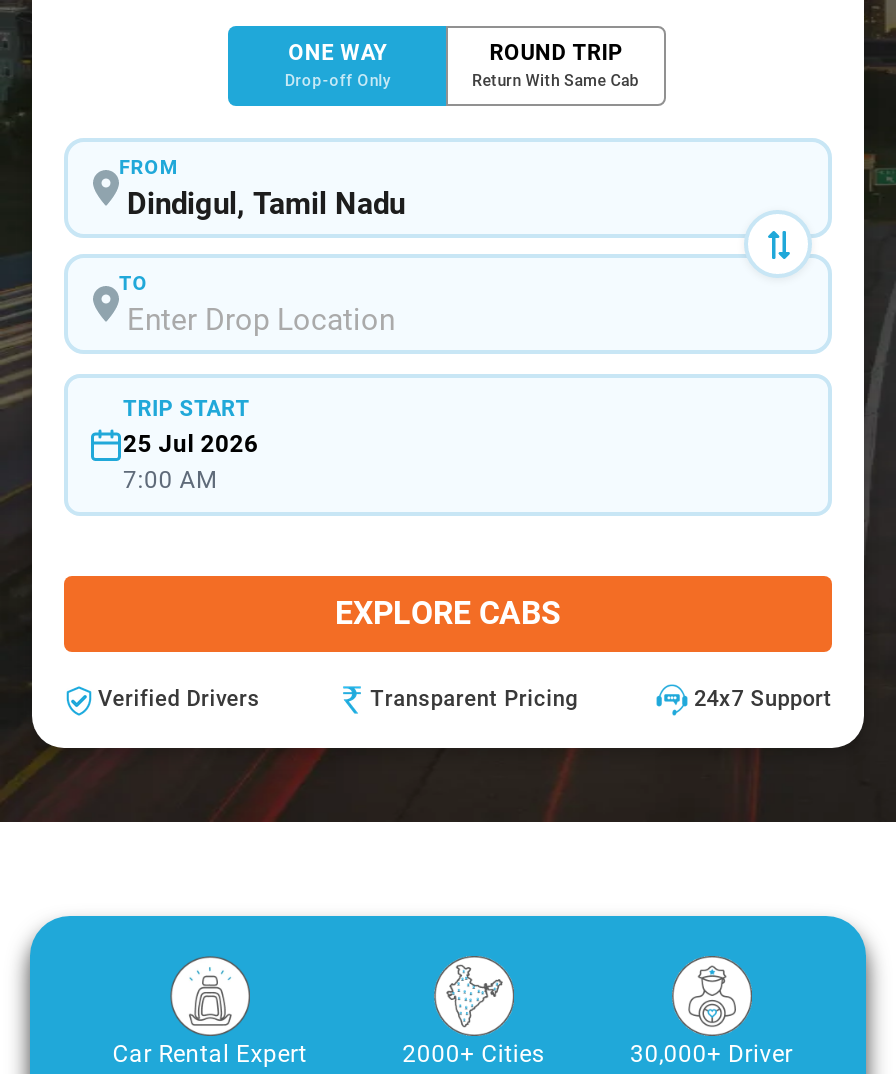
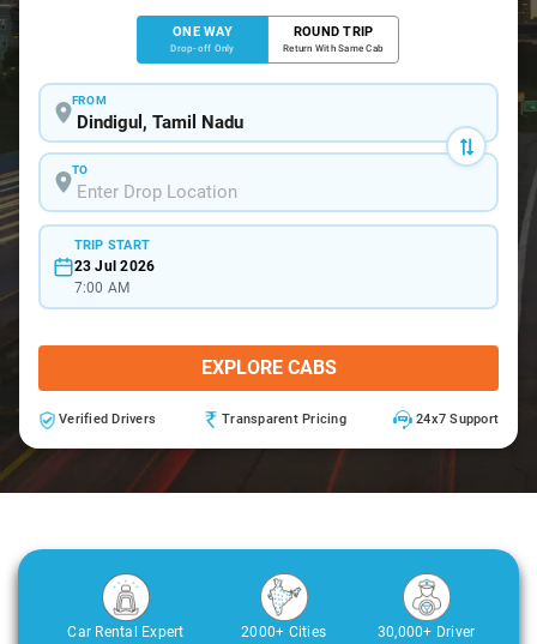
[123,429,258,457] 25 Jul 2026 -> [74,257,155,274] 23 Jul 2026

